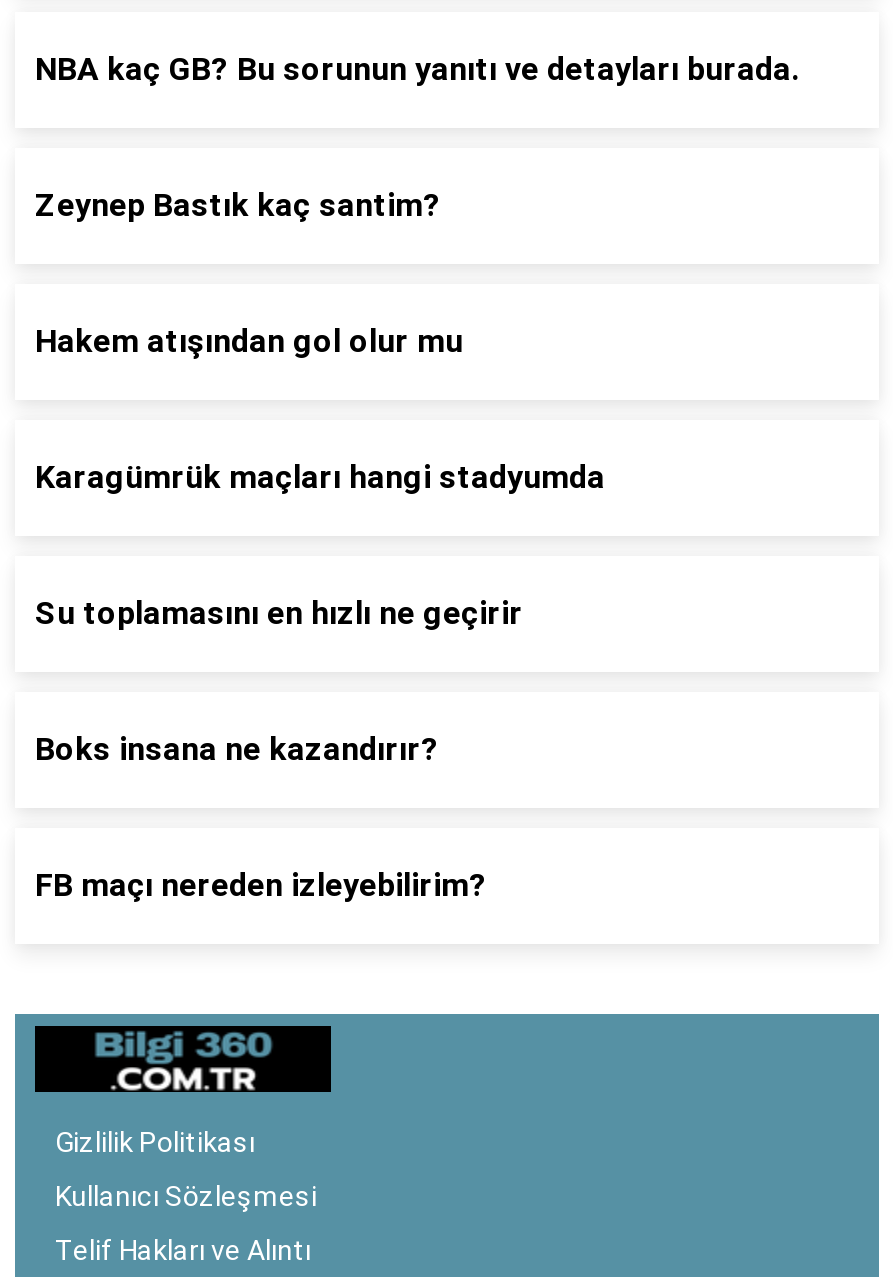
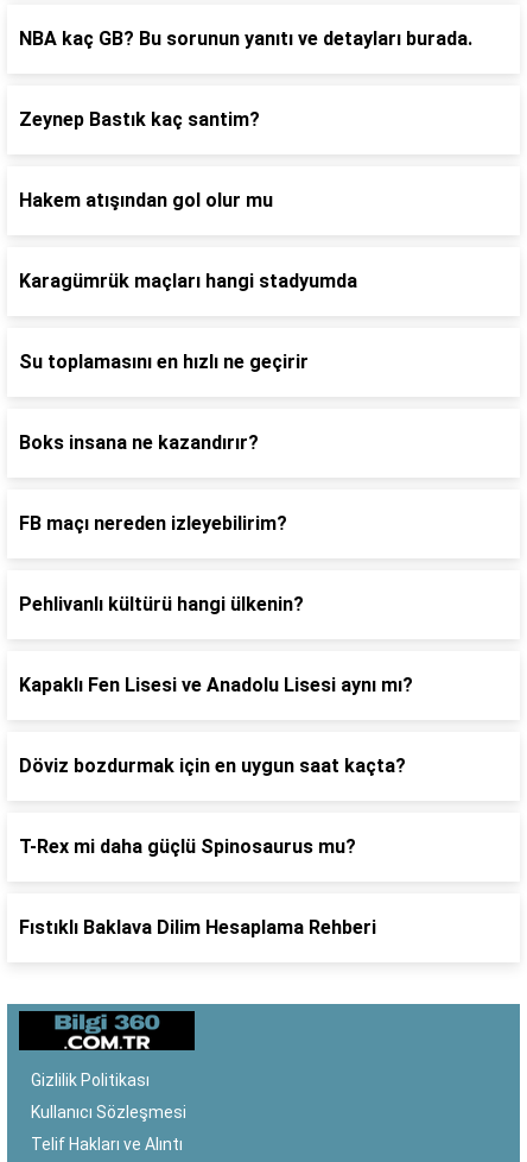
none -> [19,593,304,615] Pehlivanlı kültürü hangi ülkenin?
none -> [19,674,413,696] Kapaklı Fen Lisesi ve Anadolu Lisesi aynı mı?
none -> [19,754,406,777] Döviz bozdurmak için en uygun saat kaçta?
none -> [19,835,356,858] T-Rex mi daha güçlü Spinosaurus mu?
none -> [19,916,376,939] Fıstıklı Baklava Dilim Hesaplama Rehberi

